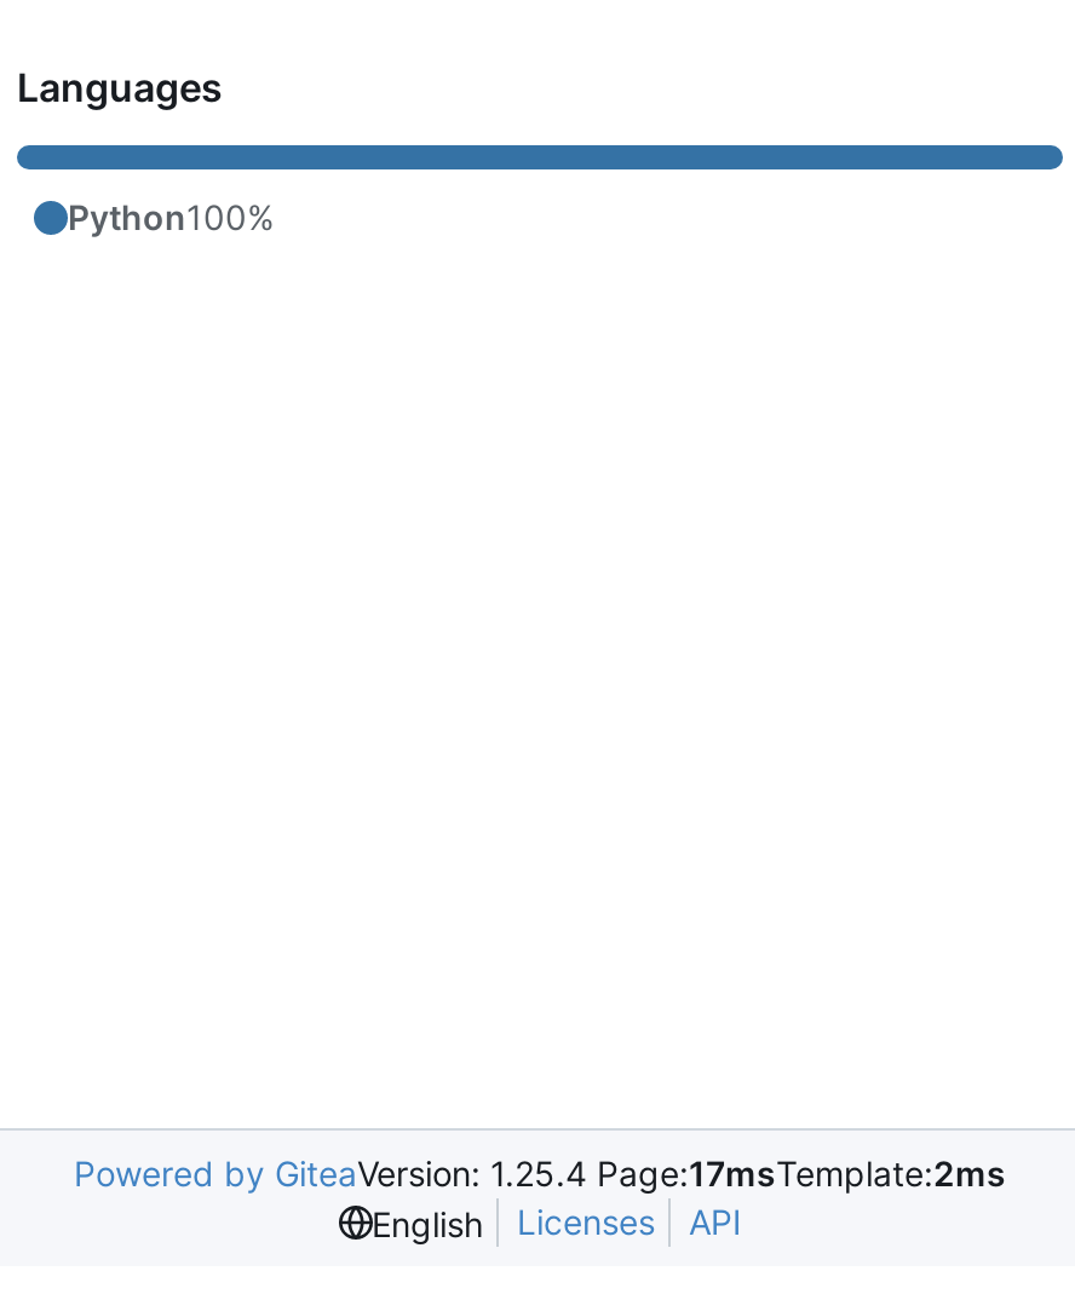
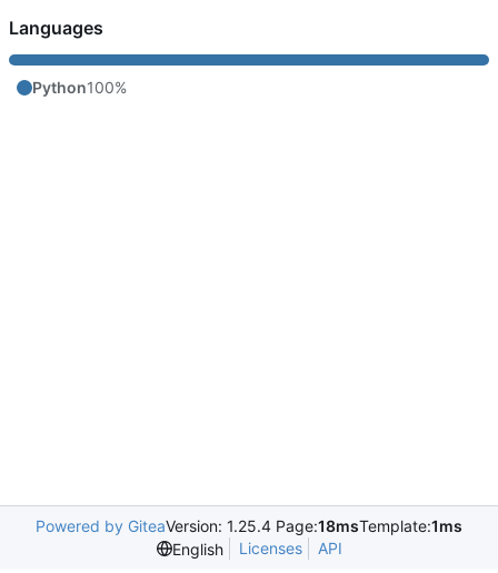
[74,1152,1006,1194] Powered by GiteaVersion: 1.25.4 Page:17msTemplate:2ms -> [36,516,462,535] Powered by GiteaVersion: 1.25.4 Page:18msTemplate:1ms

